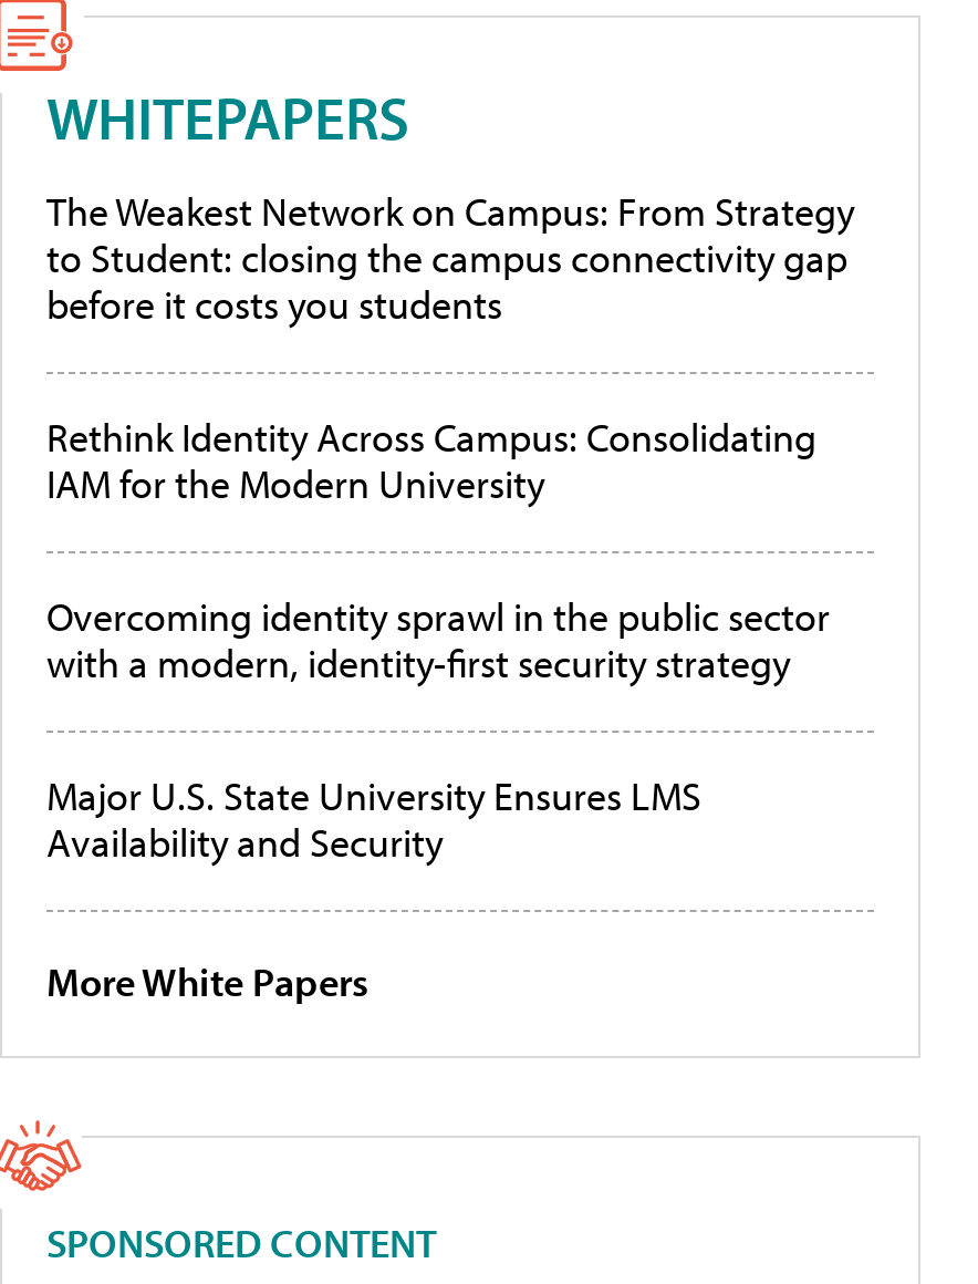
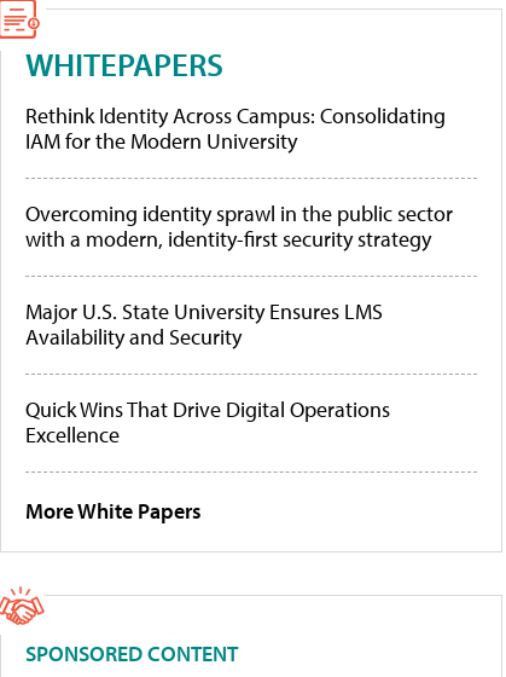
[46,186,854,330] The Weakest Network on Campus: From Strategy | to Student: closing the campus connectivity gap | before it costs you students -> none
moved [46,412,830,868] -> [25,101,453,350]: Rethink Identity Across Campus: Consolidating | IAM for the Modern University | Overcoming identity sprawl in the public sector | with a modern, identity-first security strategy | Major U.S. State University Ensures LMS | Availability and Security
none -> [25,395,390,448] Quick Wins That Drive Digital Operations | Excellence

